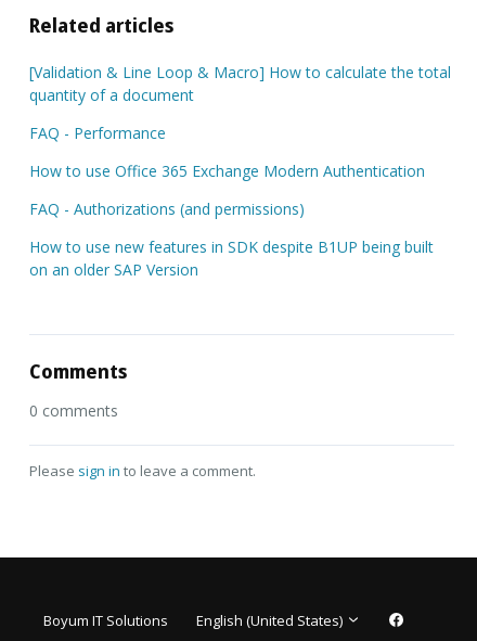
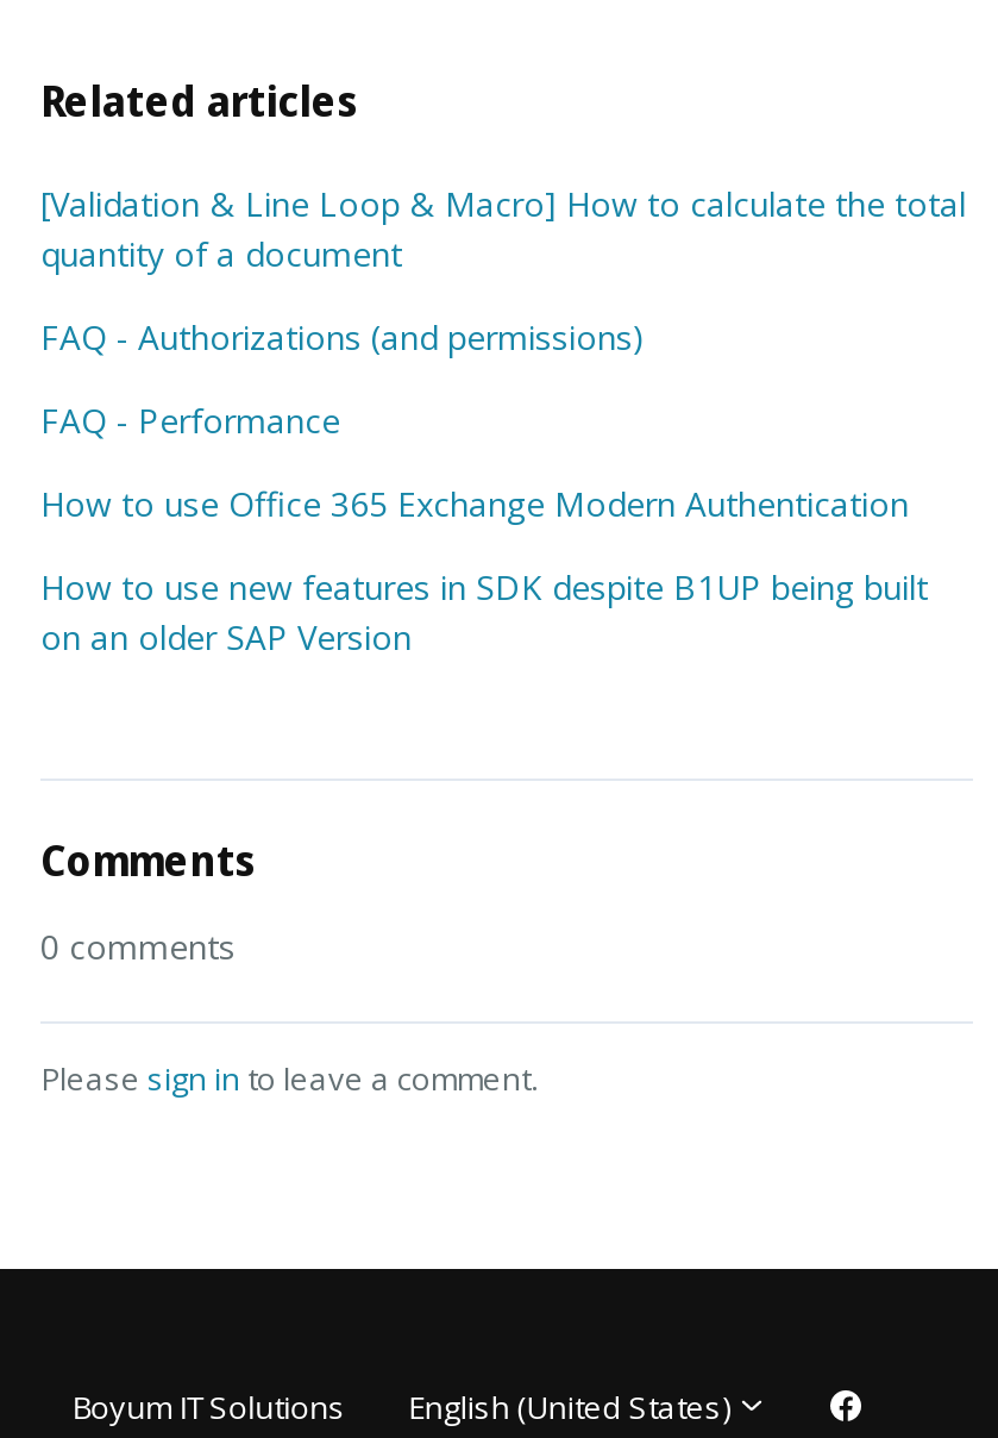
moved [29,123,425,181] -> [40,398,909,526]: FAQ - Performance | How to use Office 365 Exchange Modern Authentication
moved [29,198,305,219] -> [40,314,645,359]: FAQ - Authorizations (and permissions)

